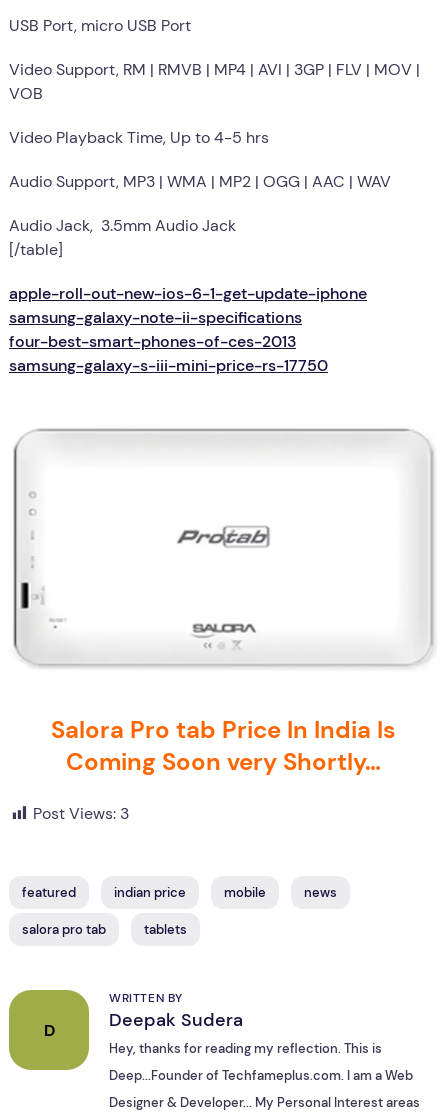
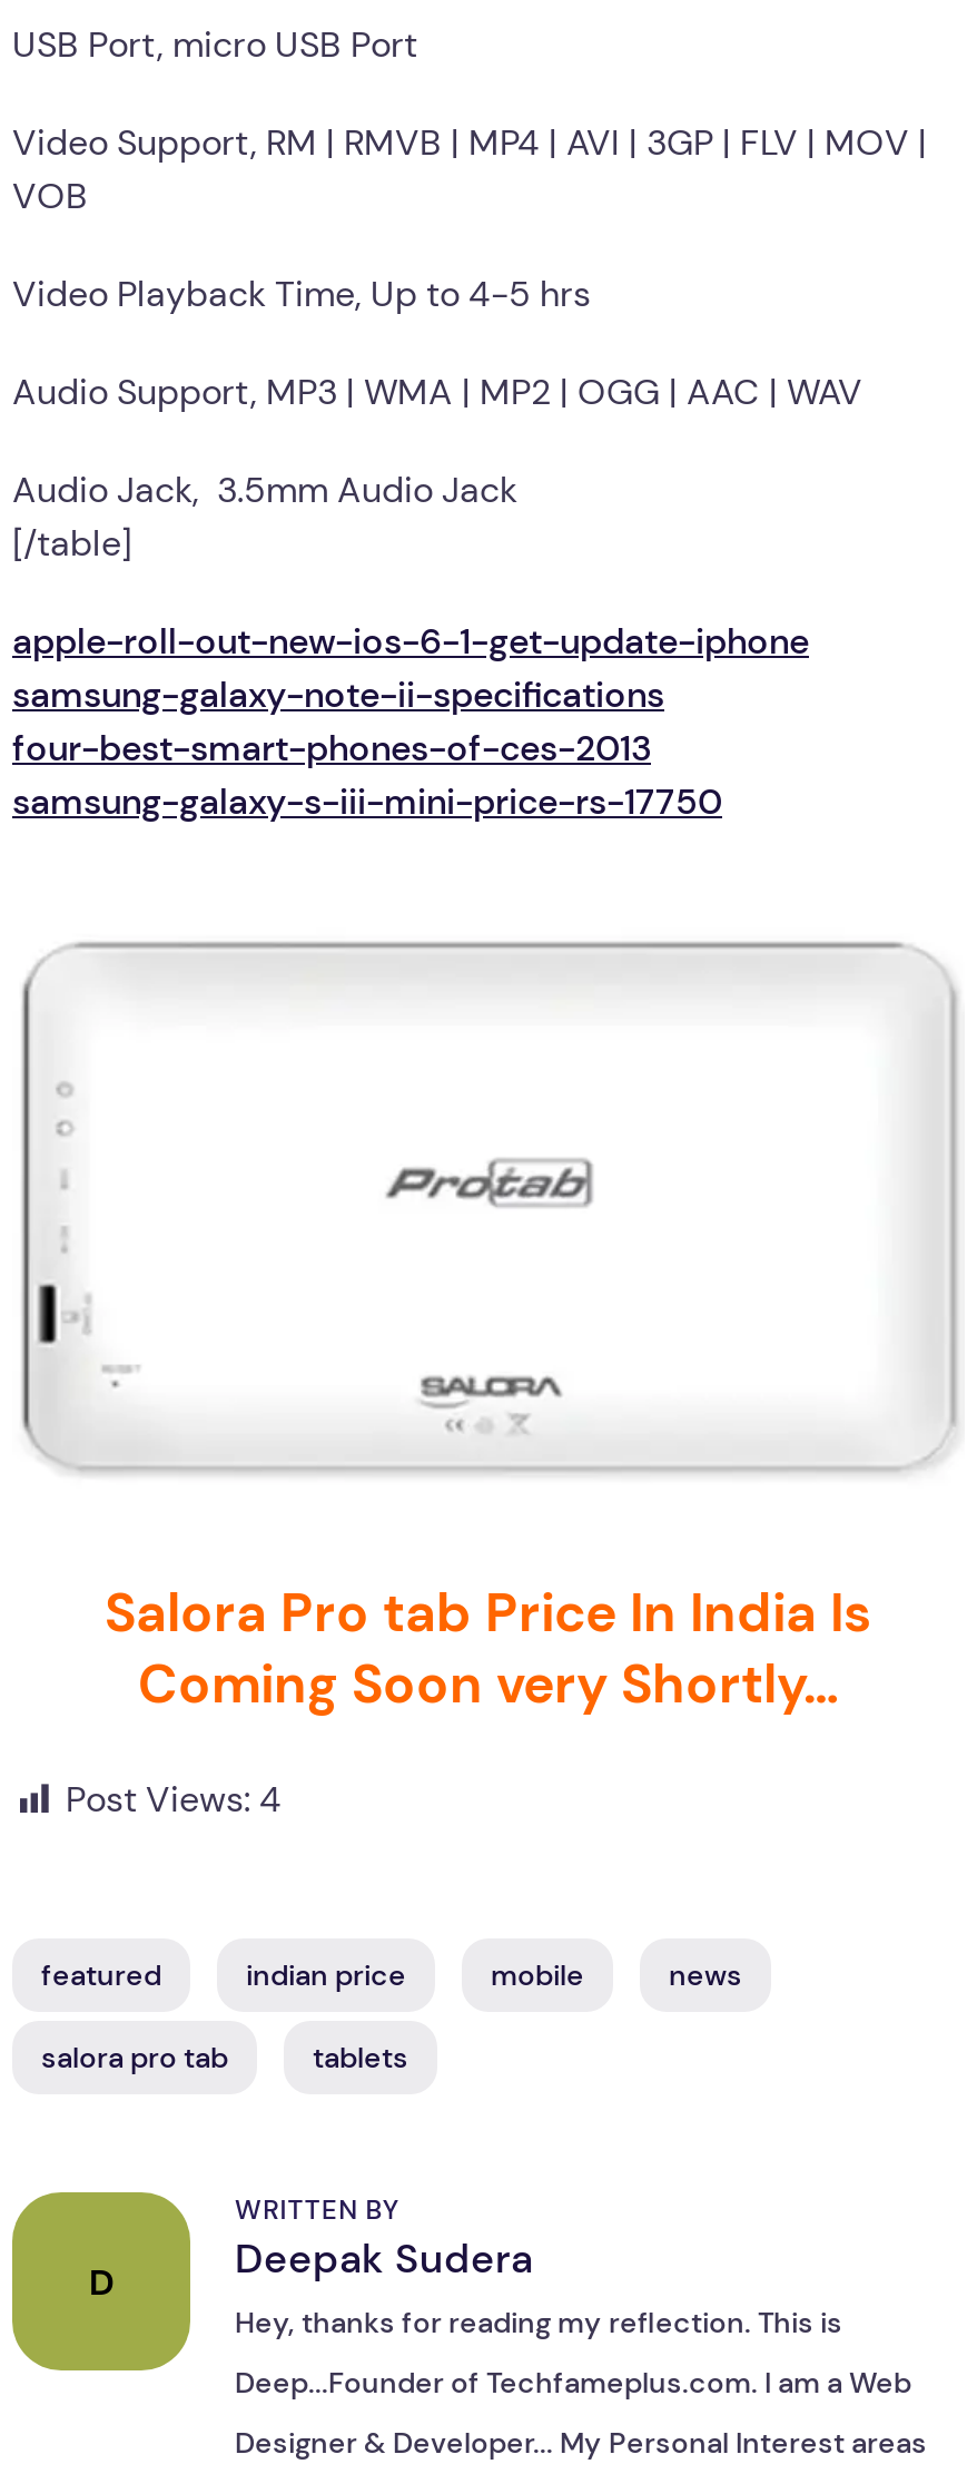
[33,803,129,824] Post Views: 3 -> [66,1777,282,1823] Post Views: 4

